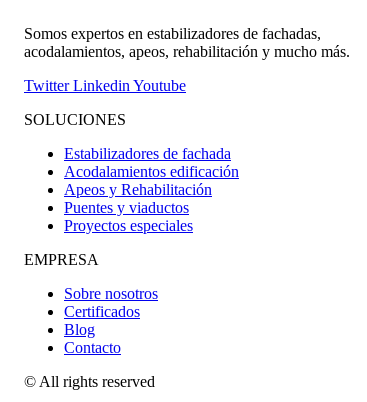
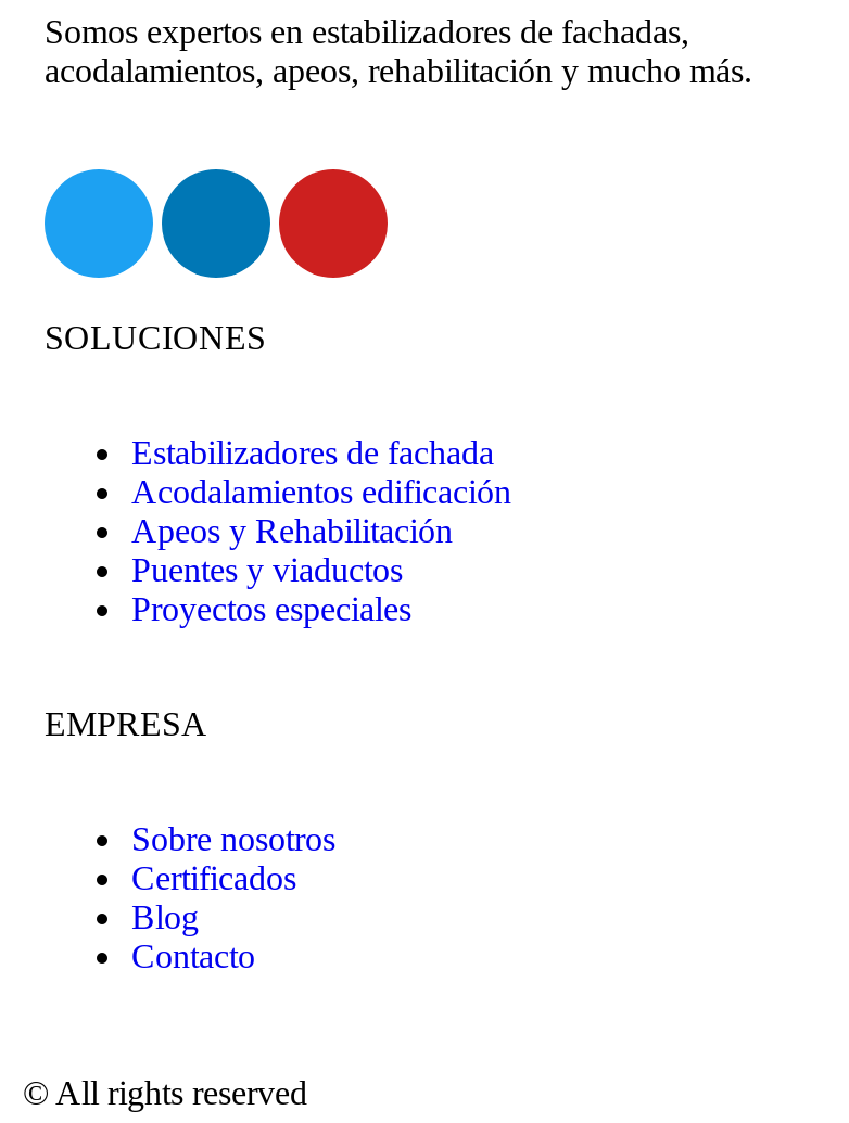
[24,77,186,94] Twitter Linkedin Youtube -> none

